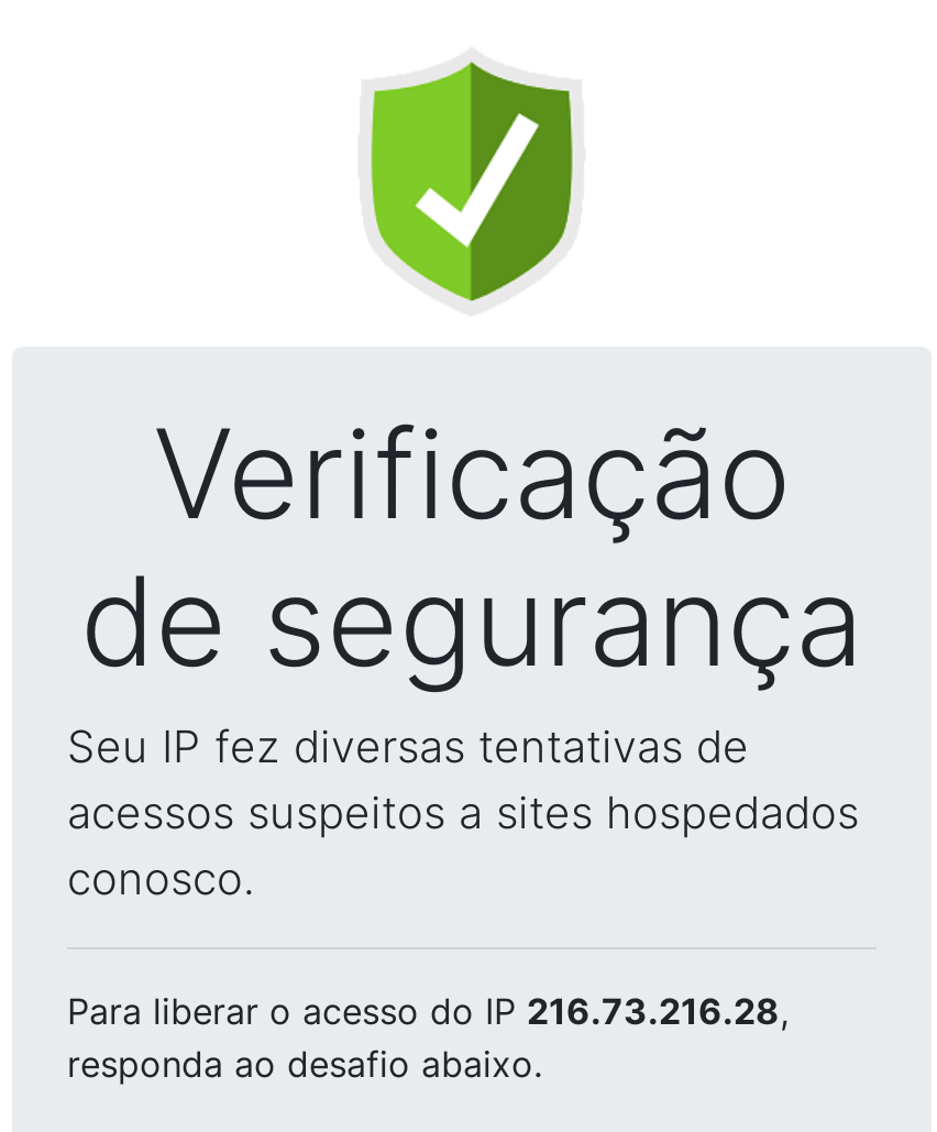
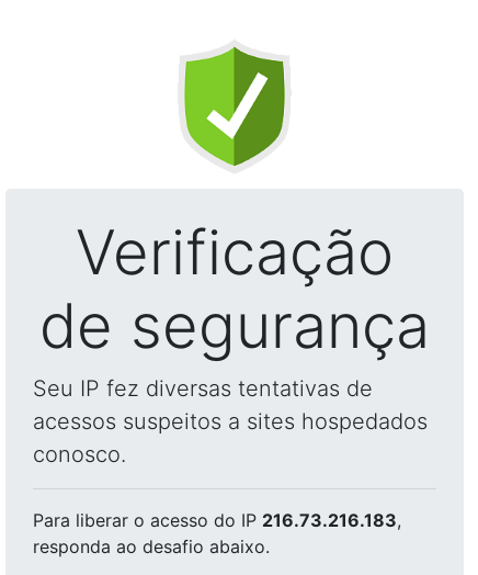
[67,989,789,1033] Para liberar o acesso do IP 216.73.216.28, -> [33,509,401,531] Para liberar o acesso do IP 216.73.216.183,

